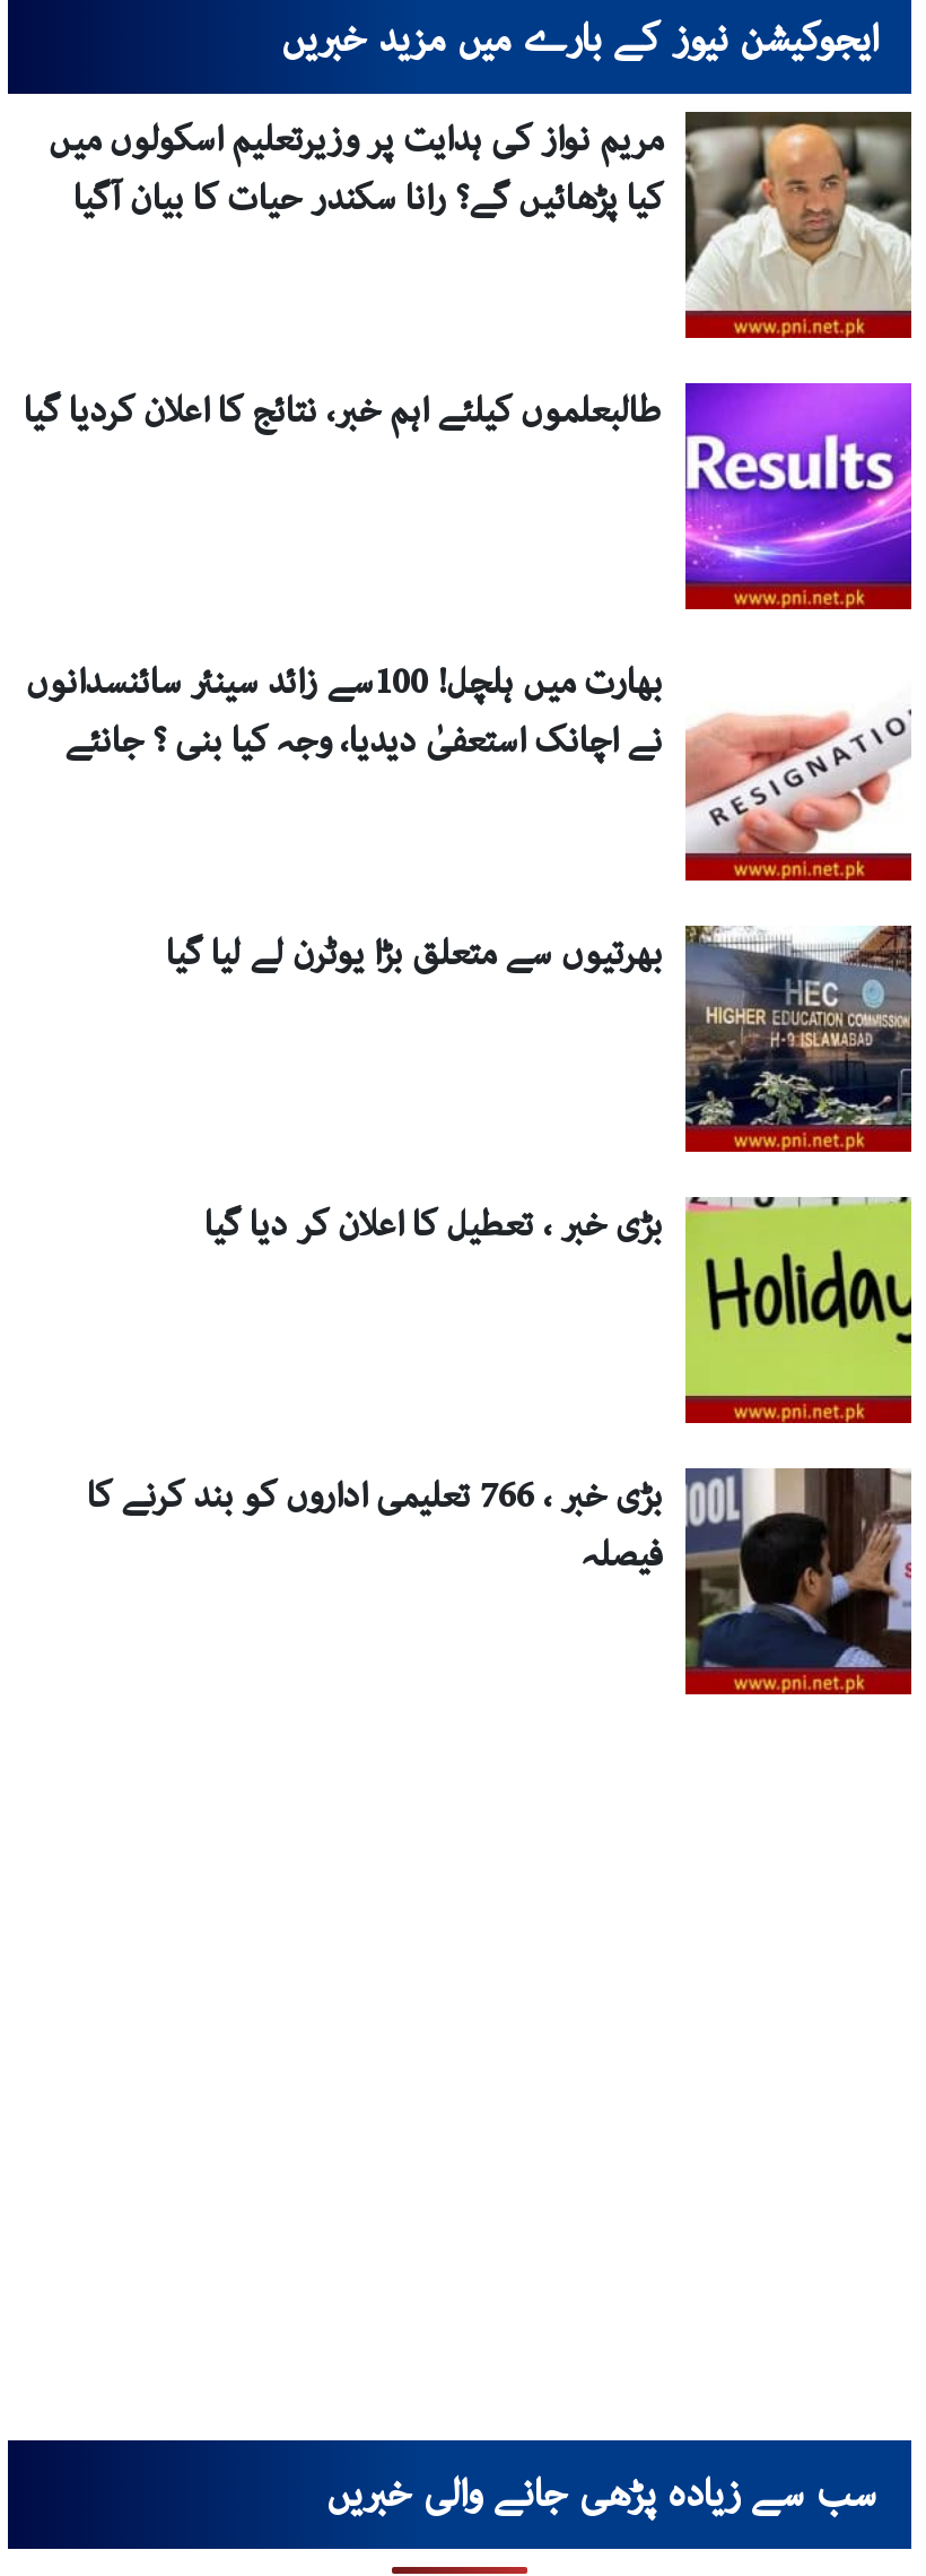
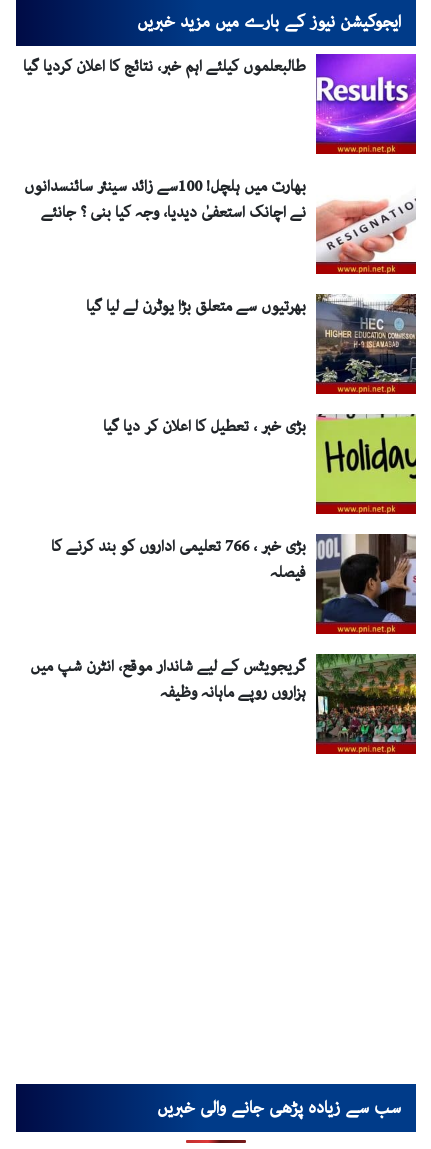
[49,110,914,313] [image] | مریم نواز کی ہدایت پر وزیرتعلیم اسکولوں میں | کیا پڑھائیں گے؟ رانا سکندر حیات کا بیان آگیا -> none
moved [24,381,916,1584] -> [23,53,418,585]: [image] | طالبعلموں کیلئے اہم خبر، نتائج کا اعلان کردیا گیا | نے اچانک استعفیٰ دیدیا، وجہ کیا بنی ؟ جانئے | بھرتیوں سے متعلق بڑا یوٹرن لے لیا گیا | بڑی خبر ، تعطیل کا اعلان کر دیا گیا | فیصلہ
none -> [30,653,417,743] [image] | گریجویٹس کے لیے شاندار موقع، انٹرن شپ میں | ہزاروں روپے ماہانہ وظیفہ

